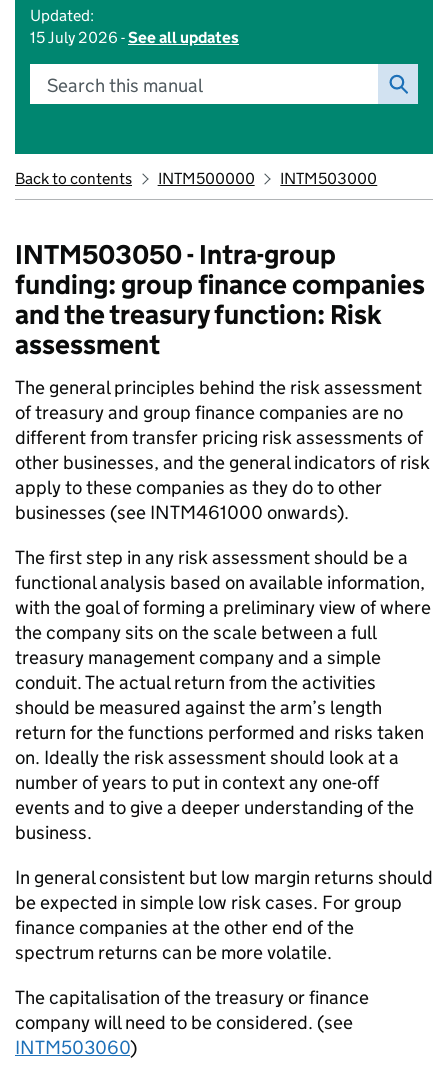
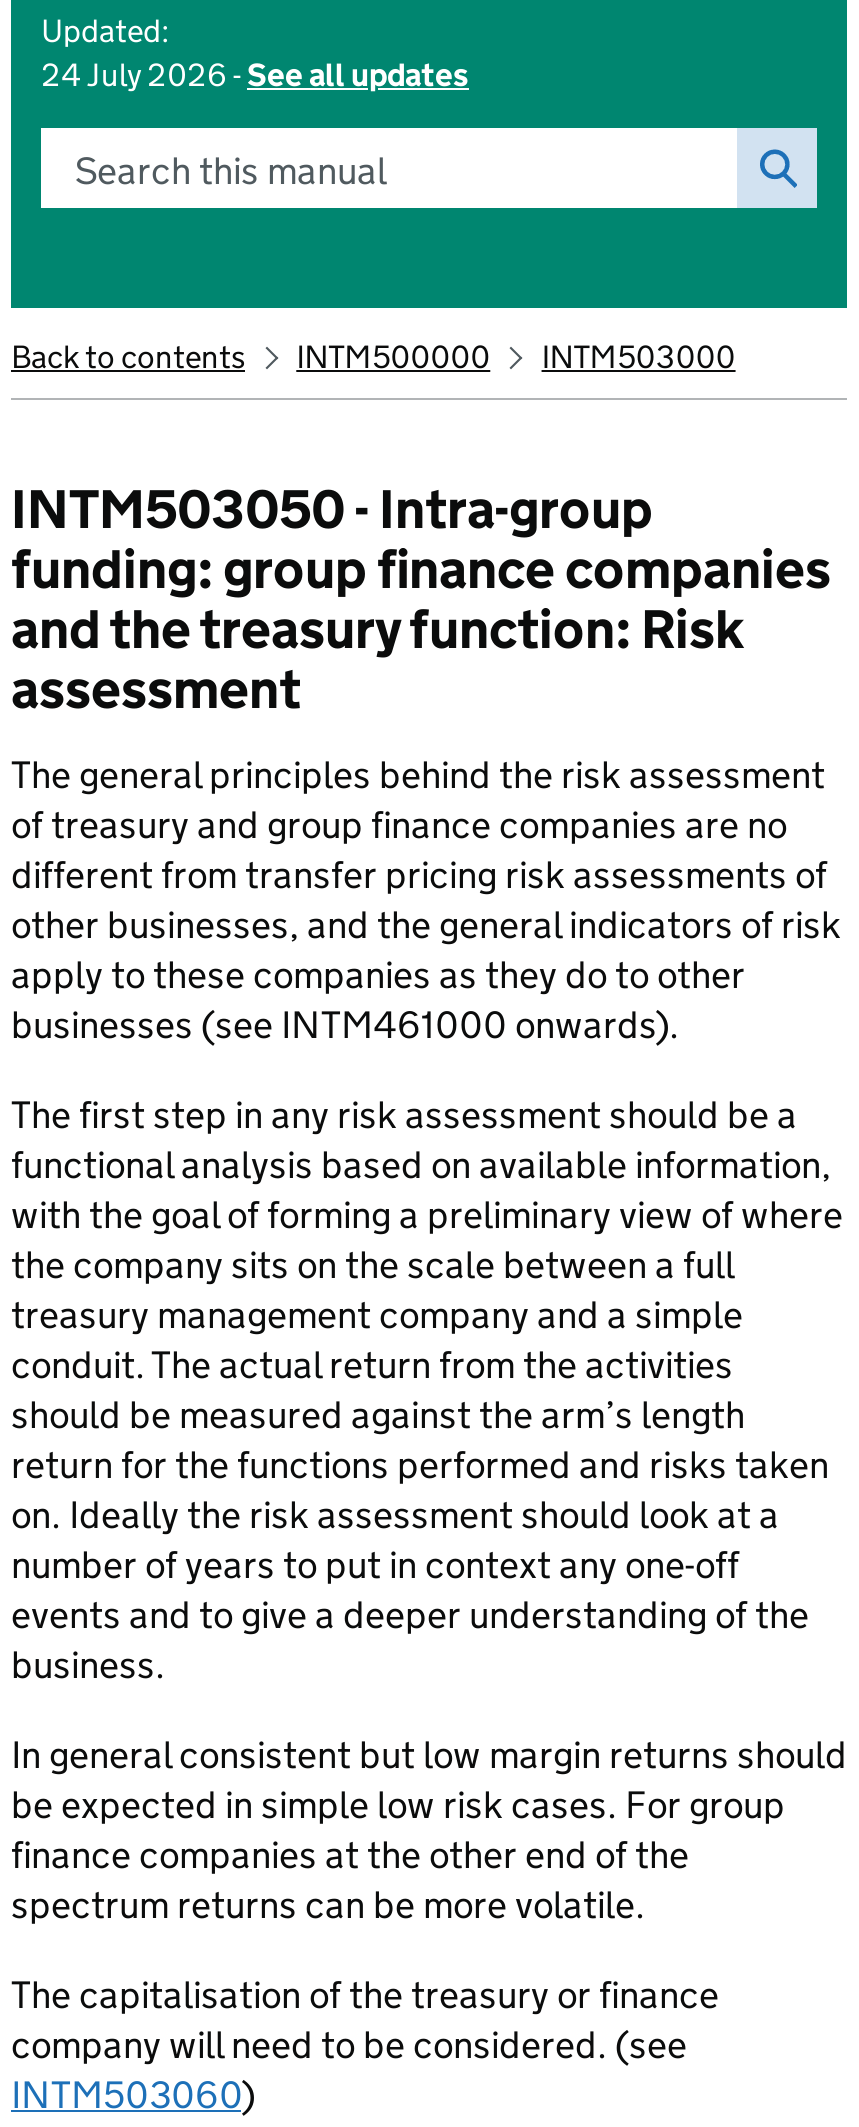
[30,28,239,47] 15 July 2026 - See all updates -> [41,56,469,94] 24 July 2026 - See all updates

